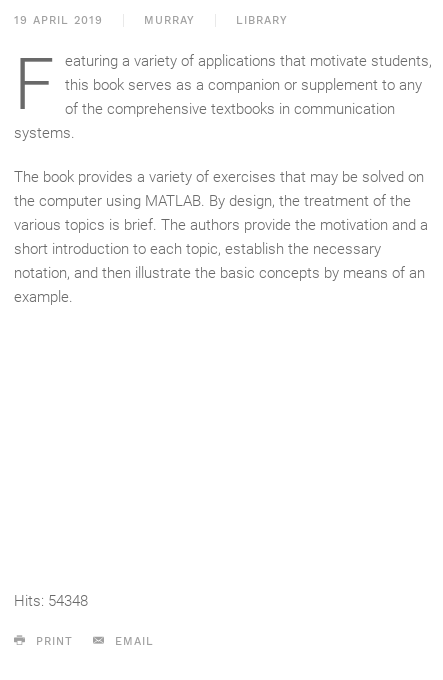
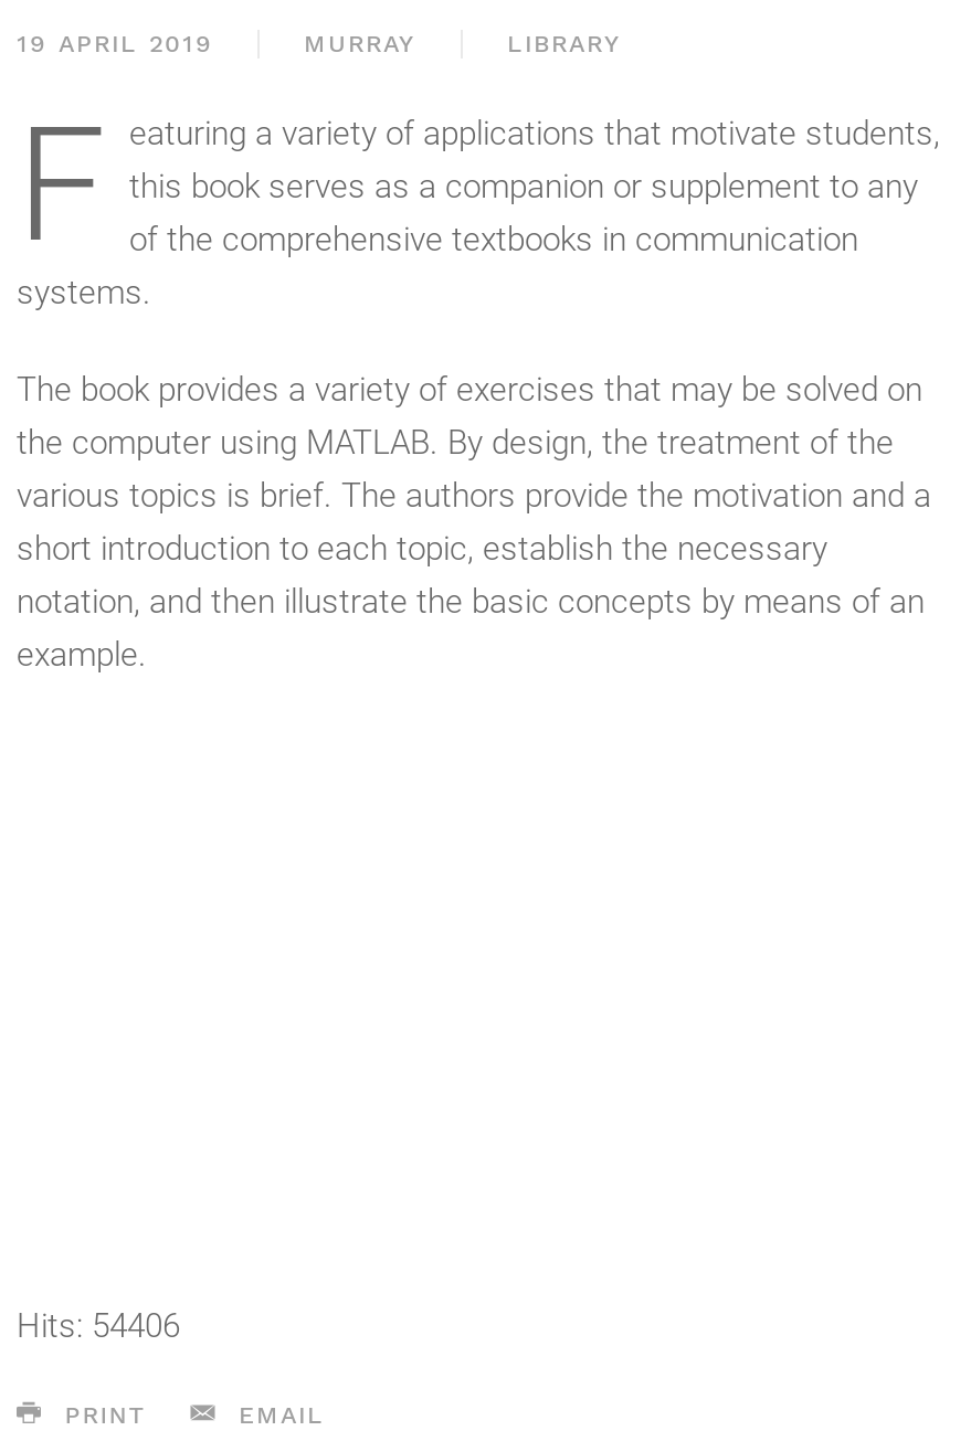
[14,592,88,610] Hits: 54348 -> [17,1306,180,1346] Hits: 54406

